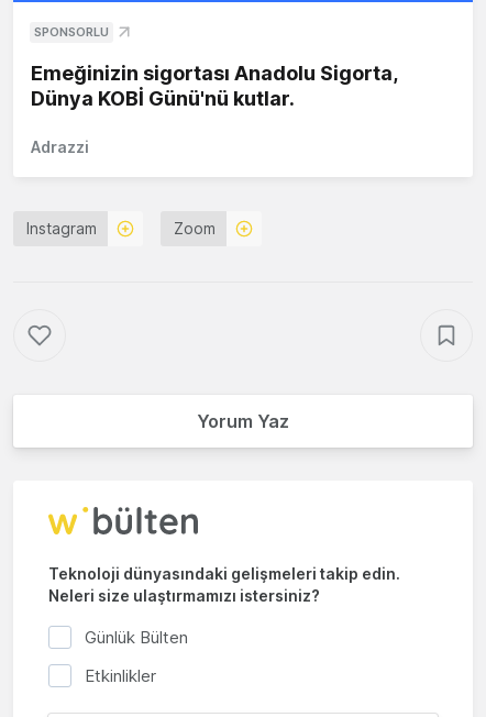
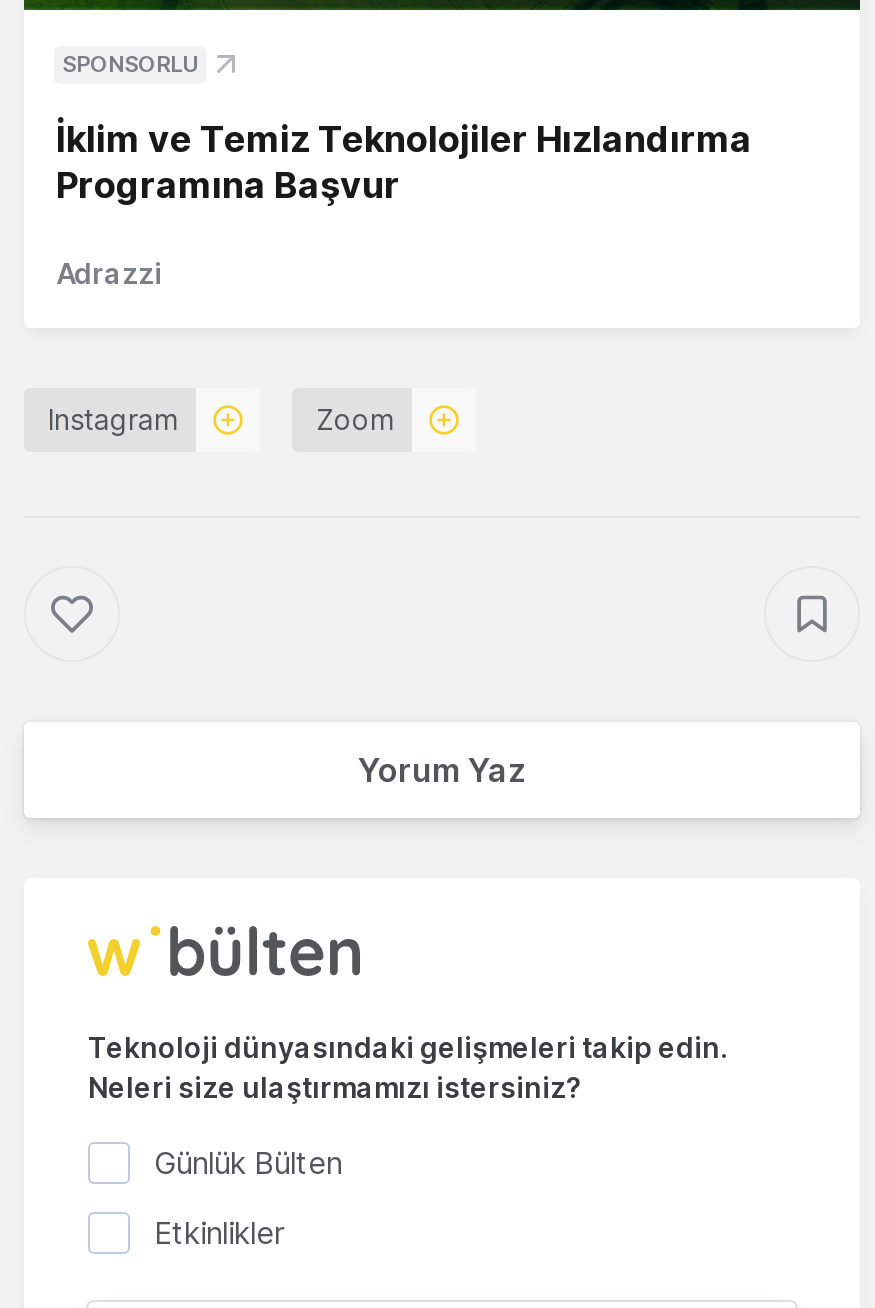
[31,62,397,110] Emeğinizin sigortası Anadolu Sigorta, | Dünya KOBİ Günü'nü kutlar. -> [56,118,752,206] İklim ve Temiz Teknolojiler Hızlandırma | Programına Başvur

